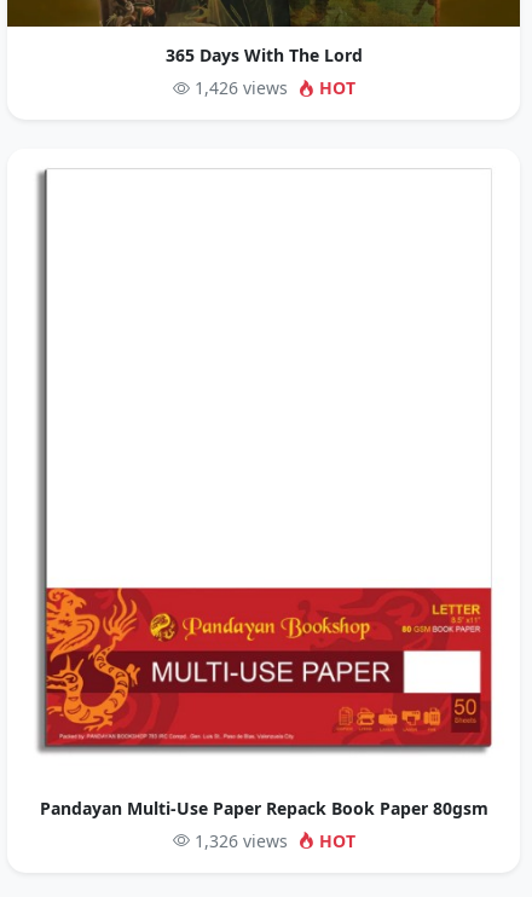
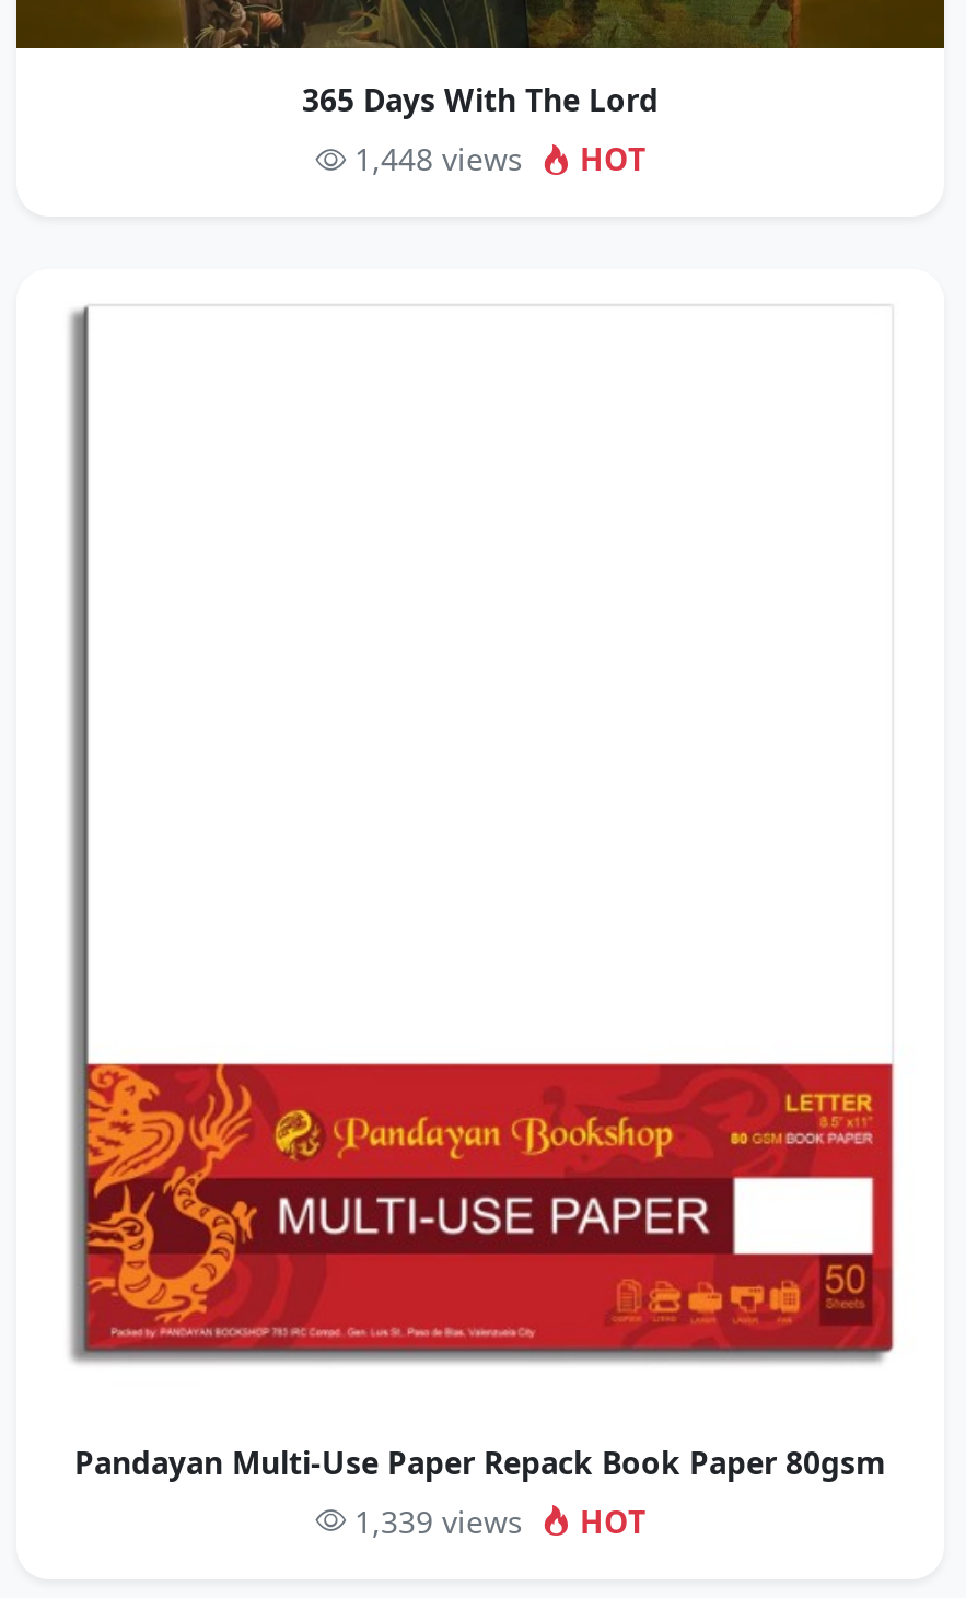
[189,76,355,99] 1,426 views HOT -> [346,138,645,180] 1,448 views HOT
[189,829,355,852] 1,326 views HOT -> [346,1500,645,1541] 1,339 views HOT

